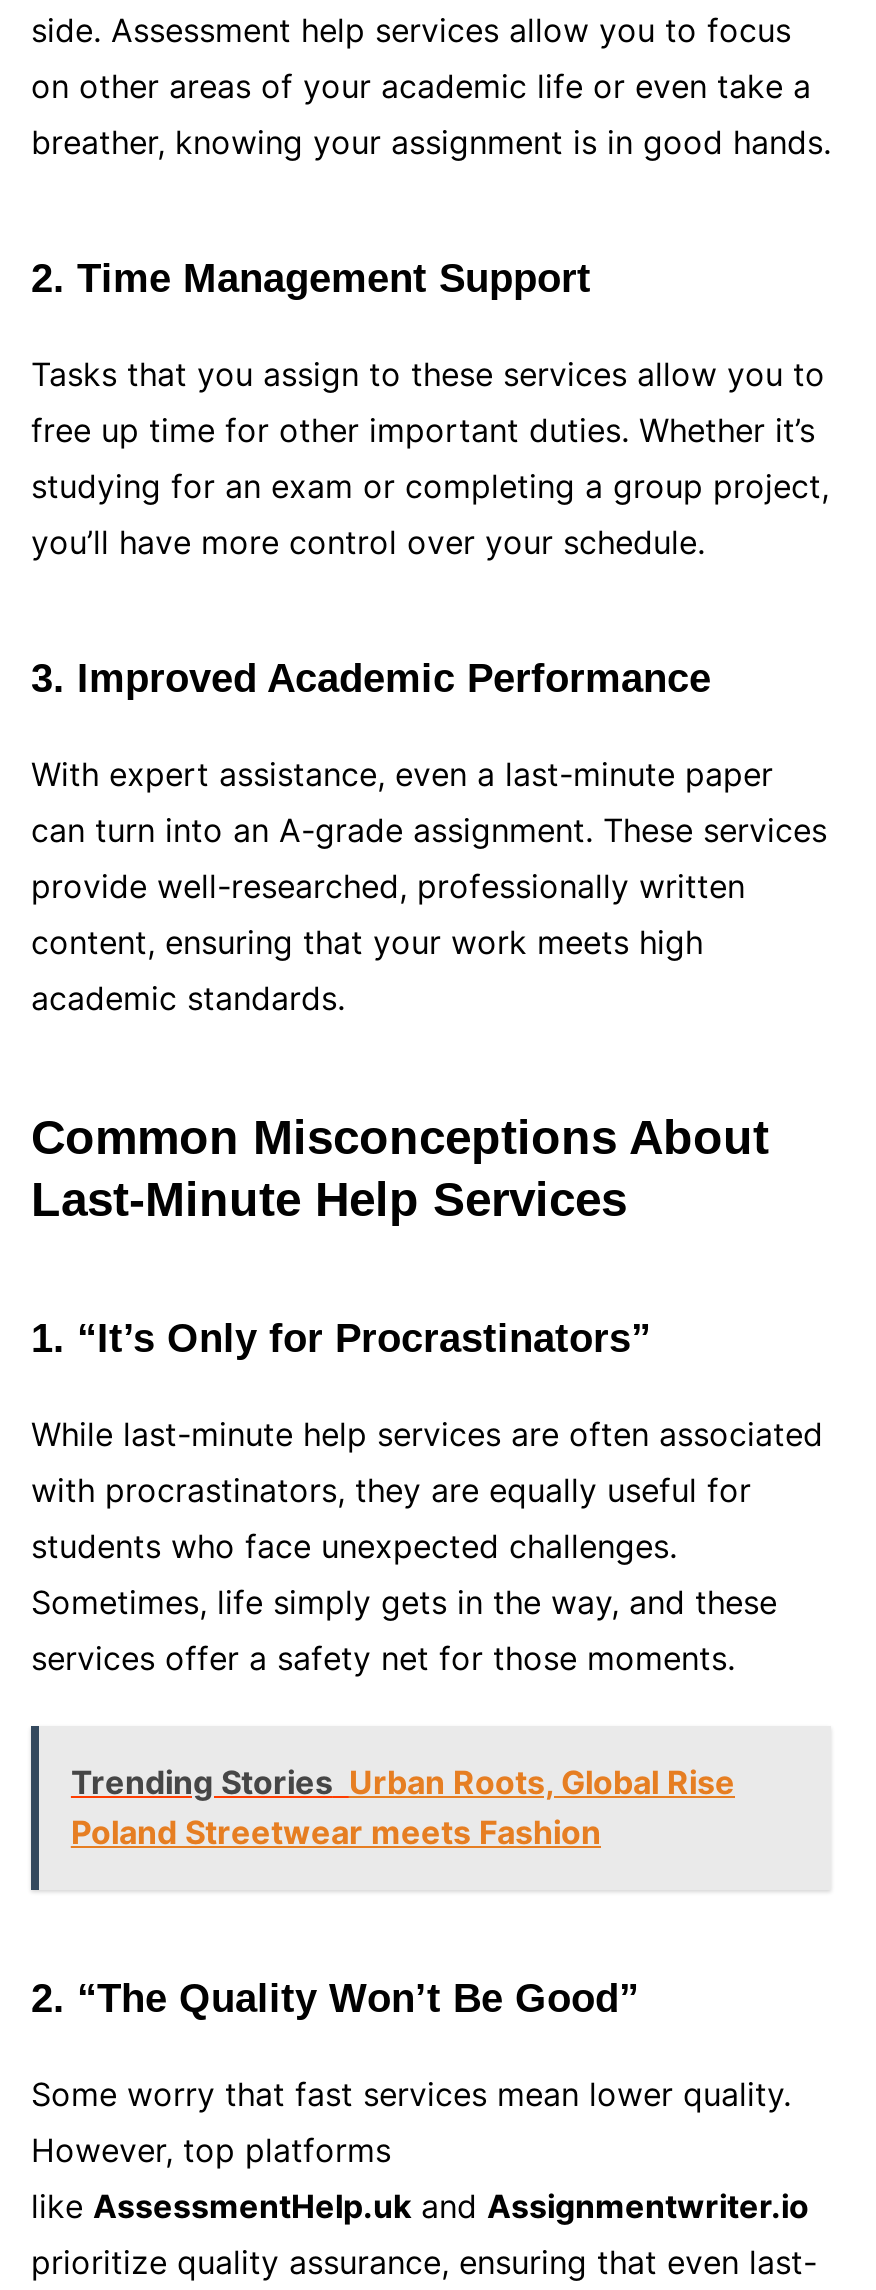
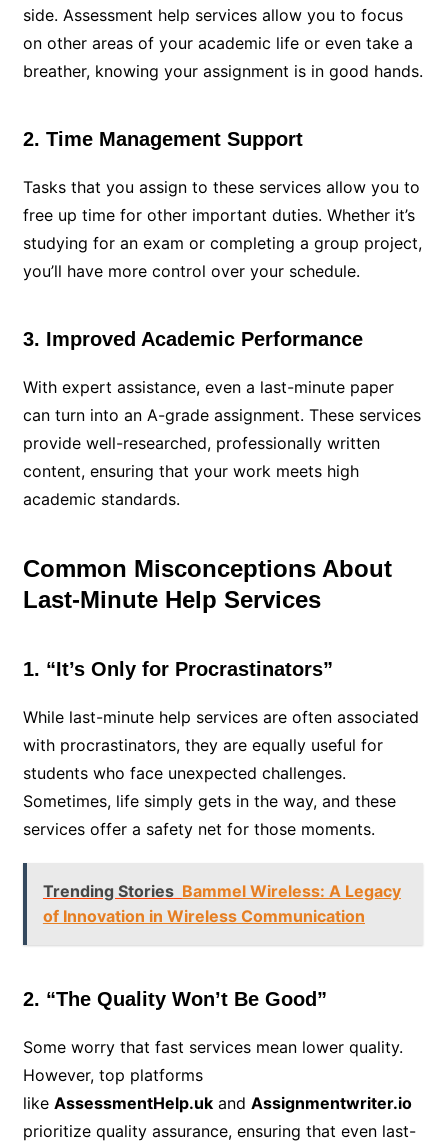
[71,1762,735,1852] Trending Stories Urban Roots, Global Rise | Poland Streetwear meets Fashion -> [43,881,401,926] Trending Stories Bammel Wireless: A Legacy | of Innovation in Wireless Communication

